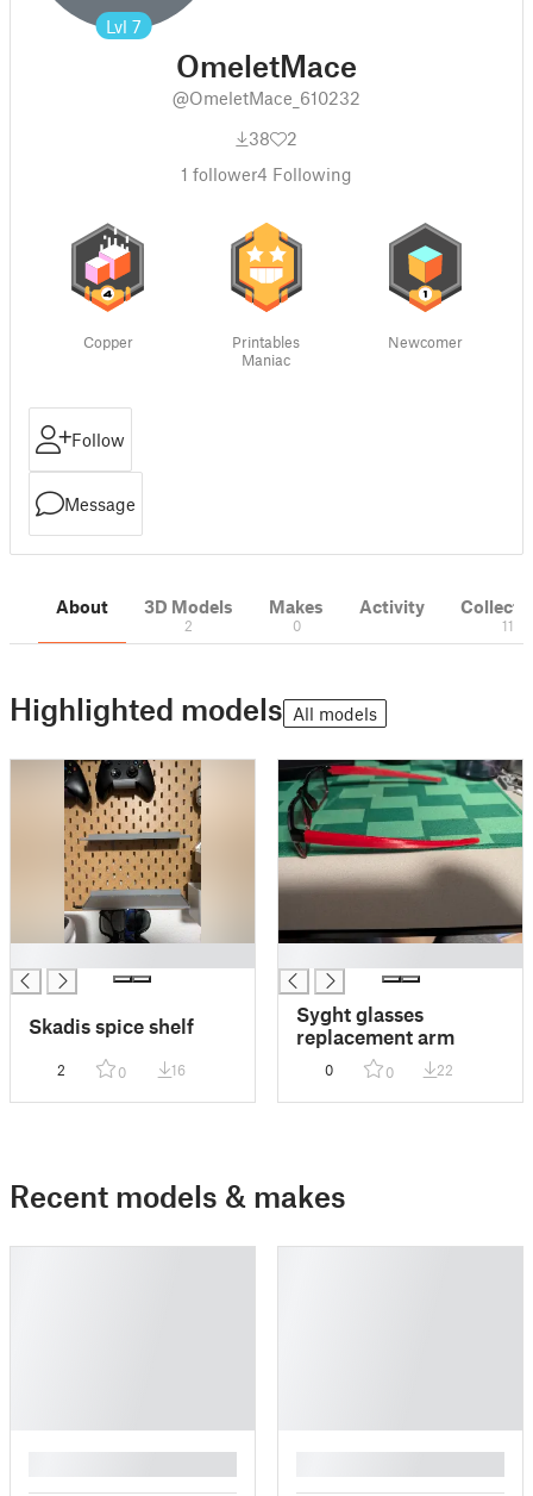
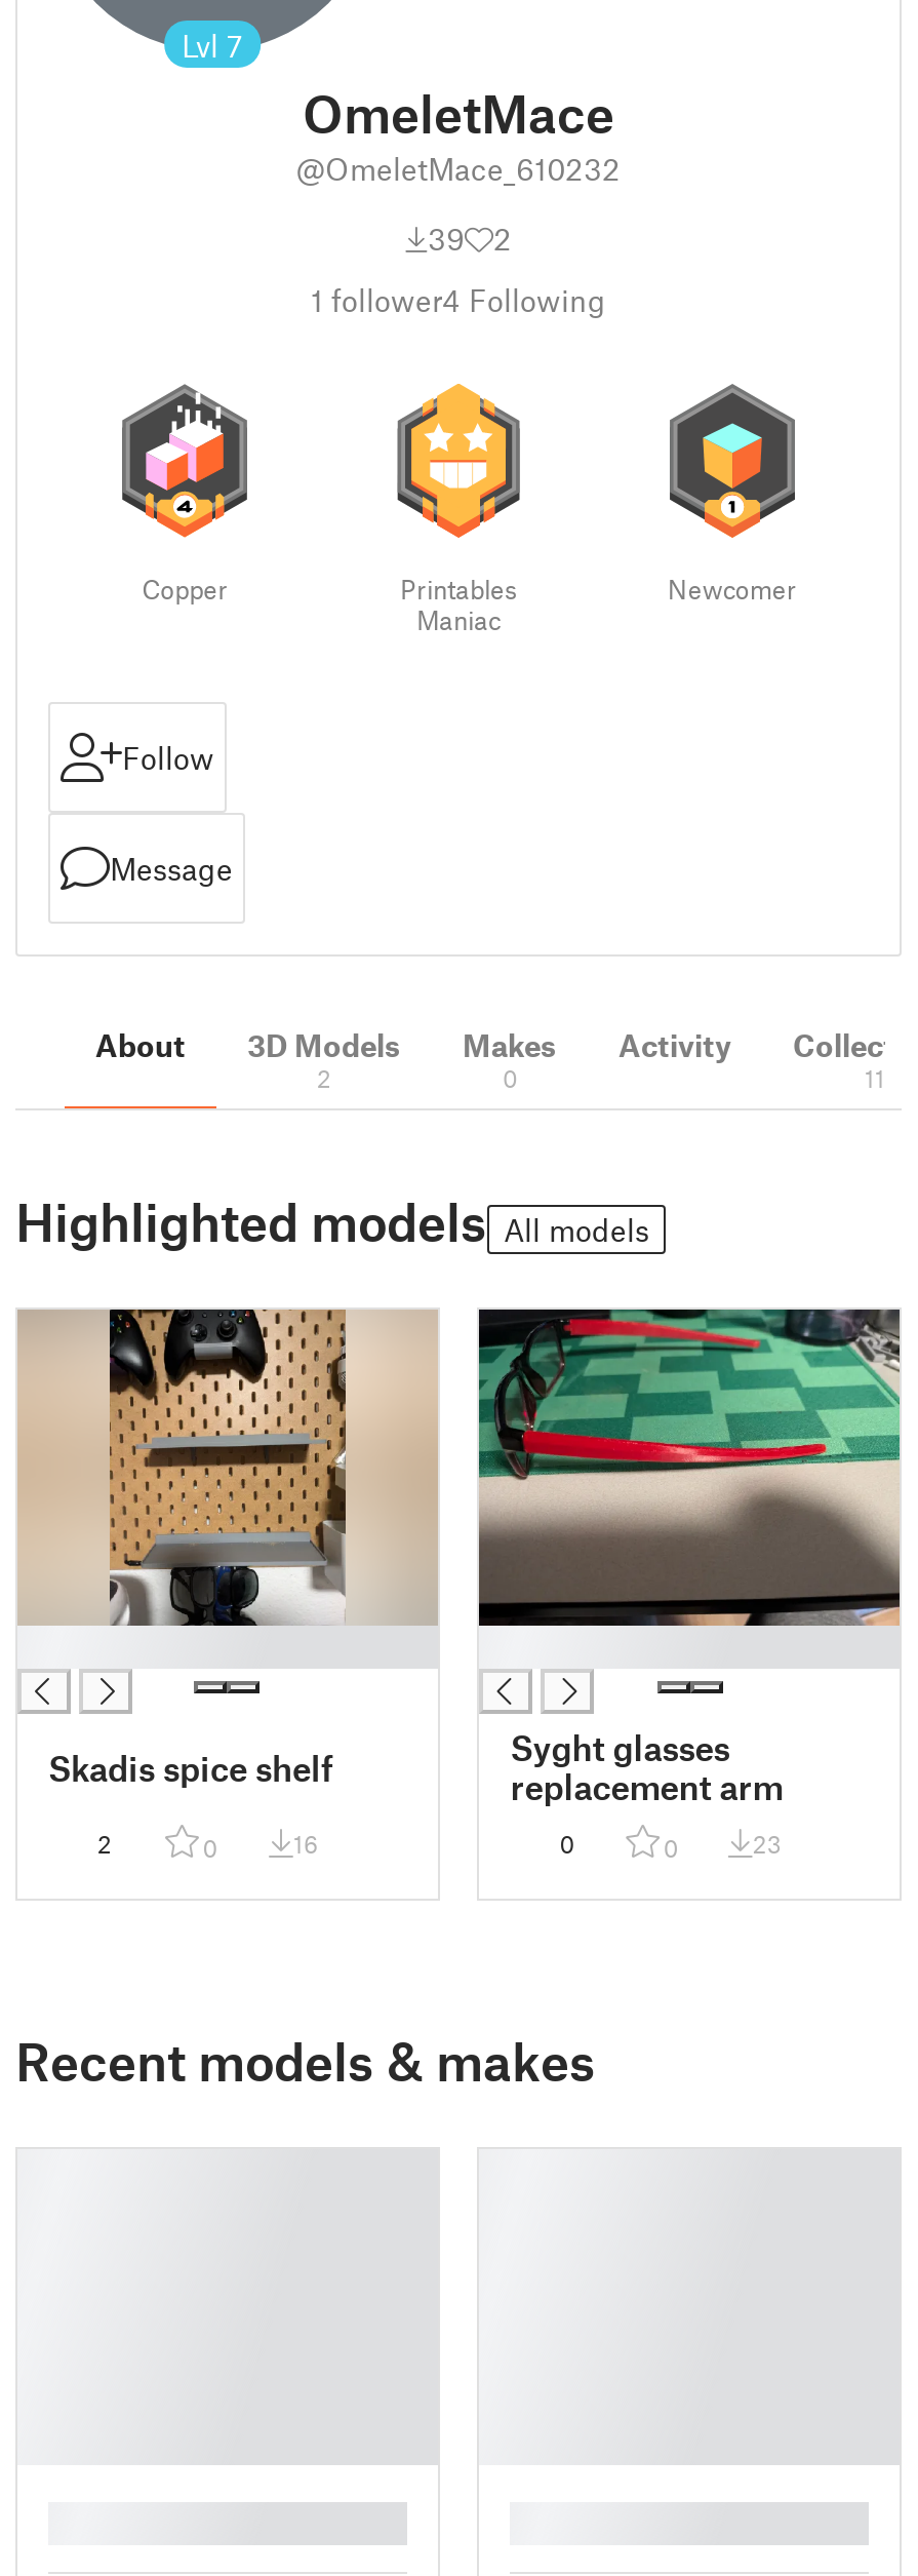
[249,127,297,149] 38 2 -> [428,220,512,257] 39 2
[437,1061,454,1078] 22 -> [753,1829,781,1858] 23

